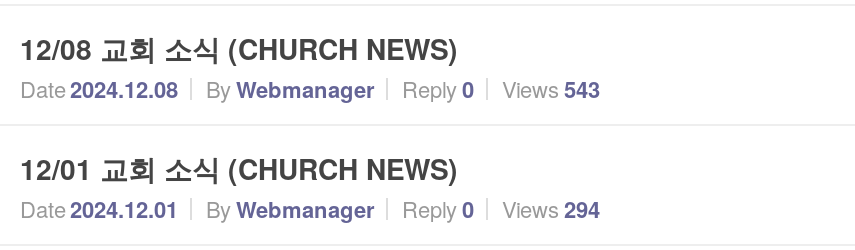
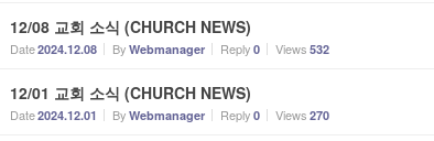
[20,72,600,104] Date 2024.12.08 By Webmanager Reply 0 Views 543 -> [10,40,329,57] Date 2024.12.08 By Webmanager Reply 0 Views 532
[20,192,600,224] Date 2024.12.01 By Webmanager Reply 0 Views 294 -> [10,106,329,123] Date 2024.12.01 By Webmanager Reply 0 Views 270

